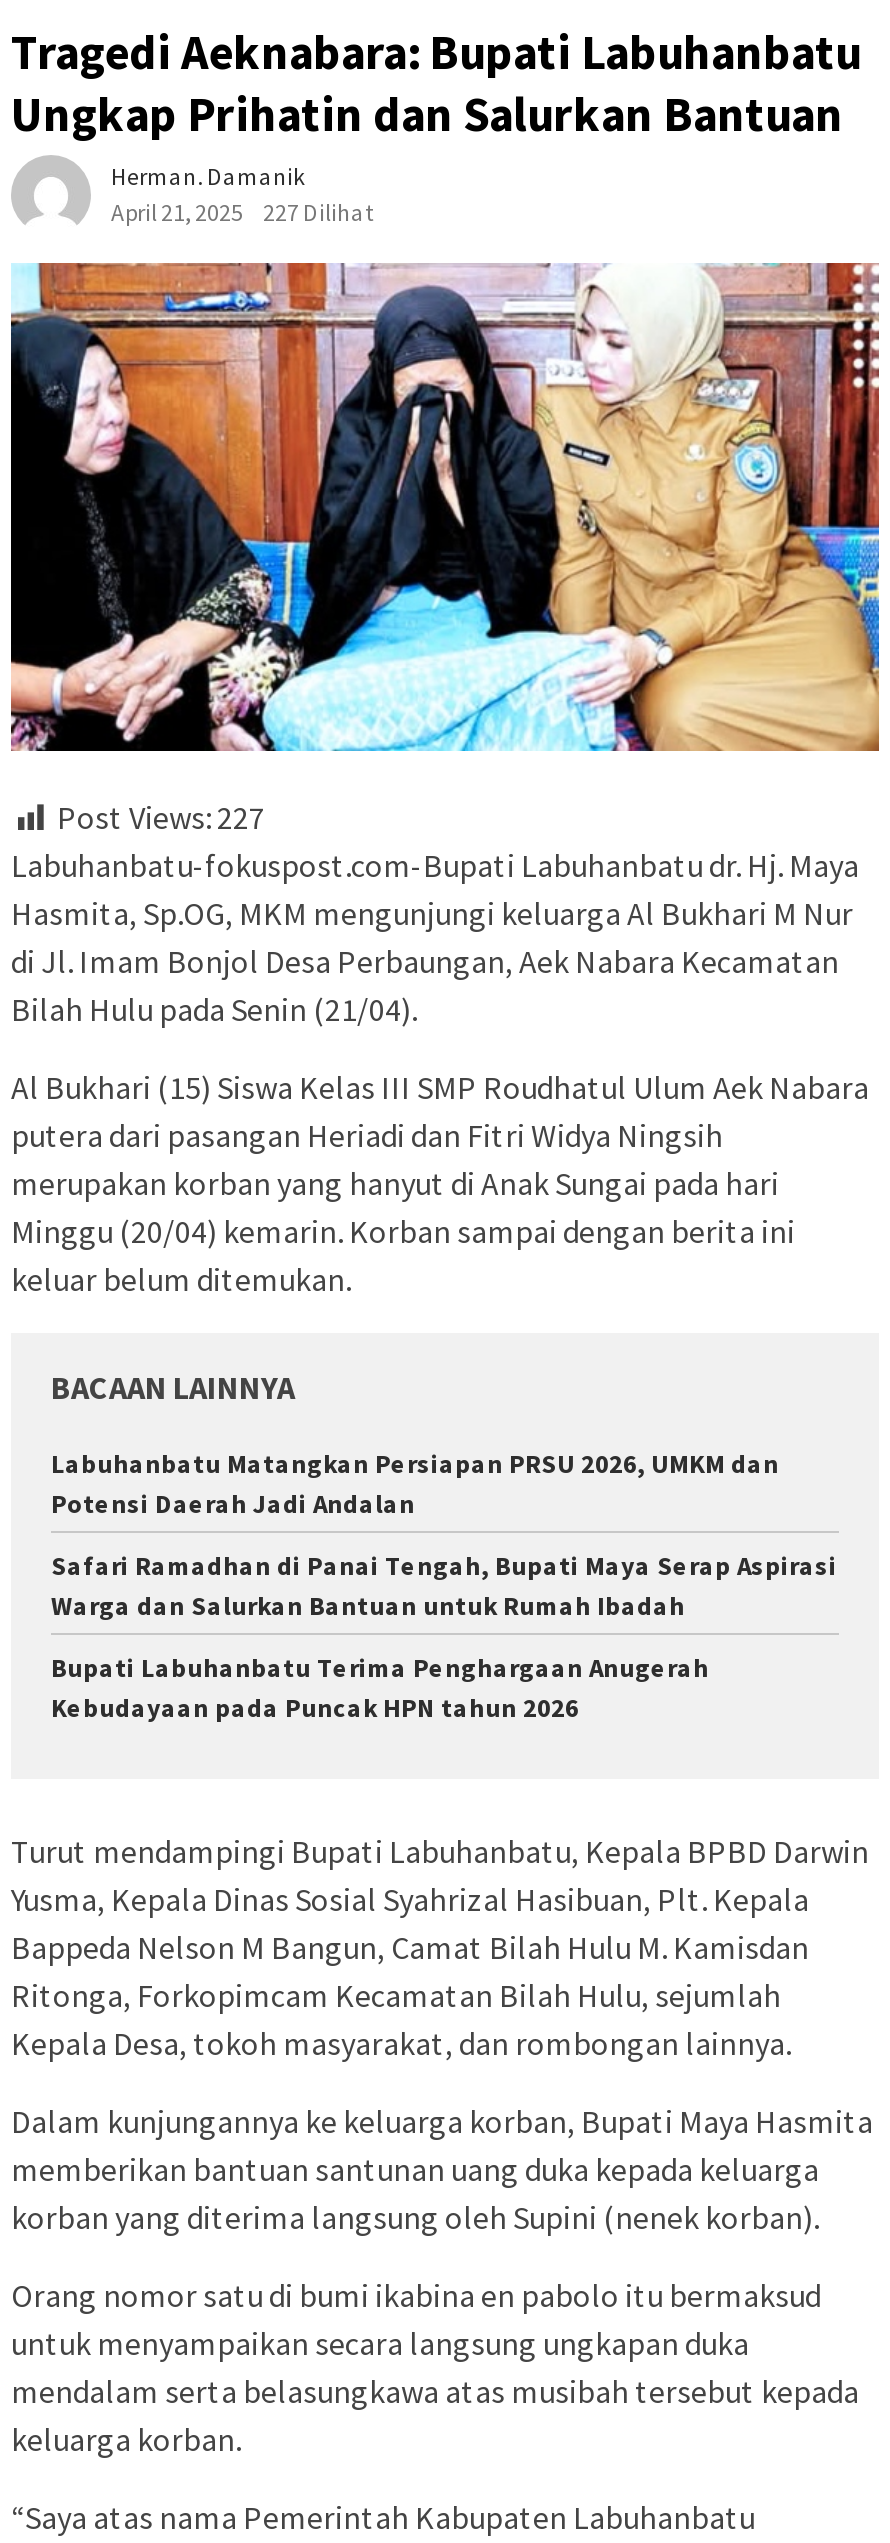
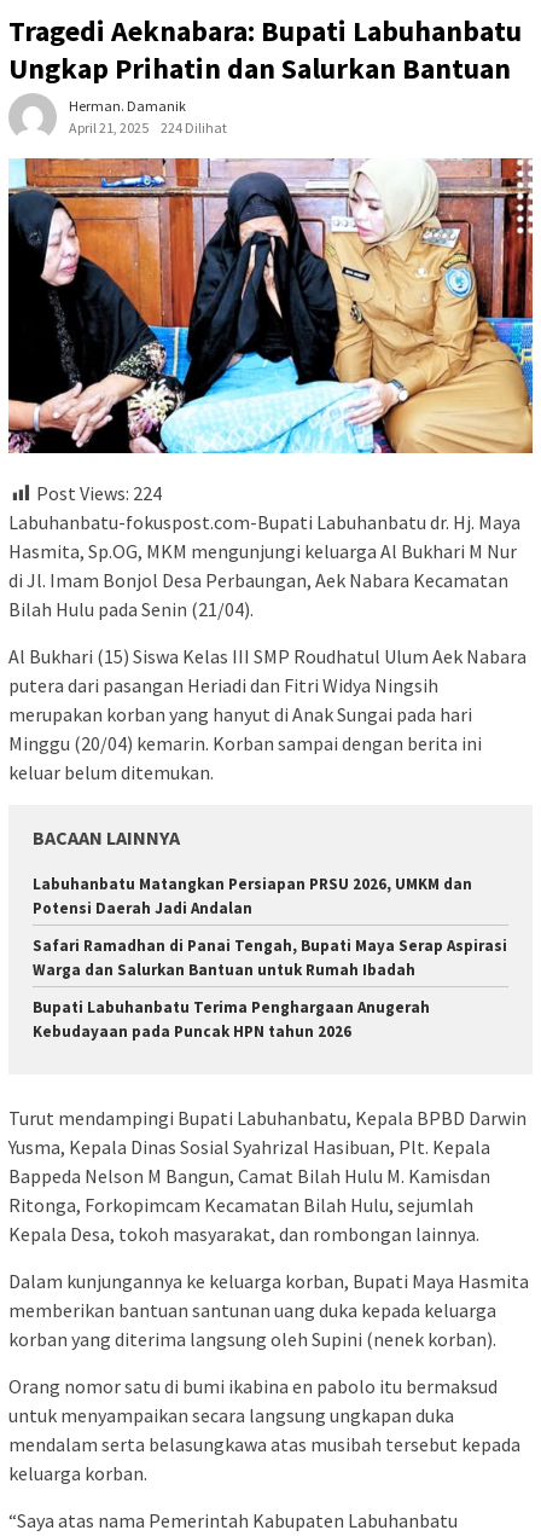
[111,198,373,228] April 21, 2025 227 Dilihat -> [69,119,227,137] April 21, 2025 224 Dilihat
[57,798,265,838] Post Views: 227 -> [36,481,162,506] Post Views: 224

